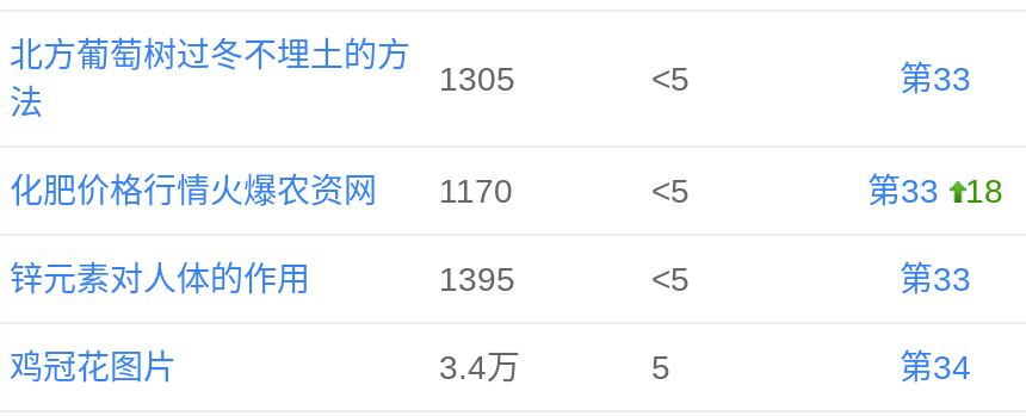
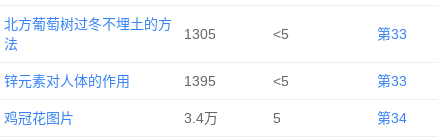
[10,172,1003,210] 化肥价格行情火爆农资网 | 1170 | <5 | 第33 | 18 -> none

